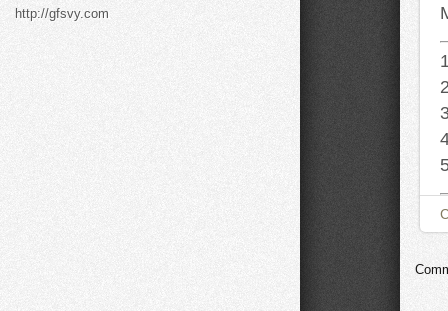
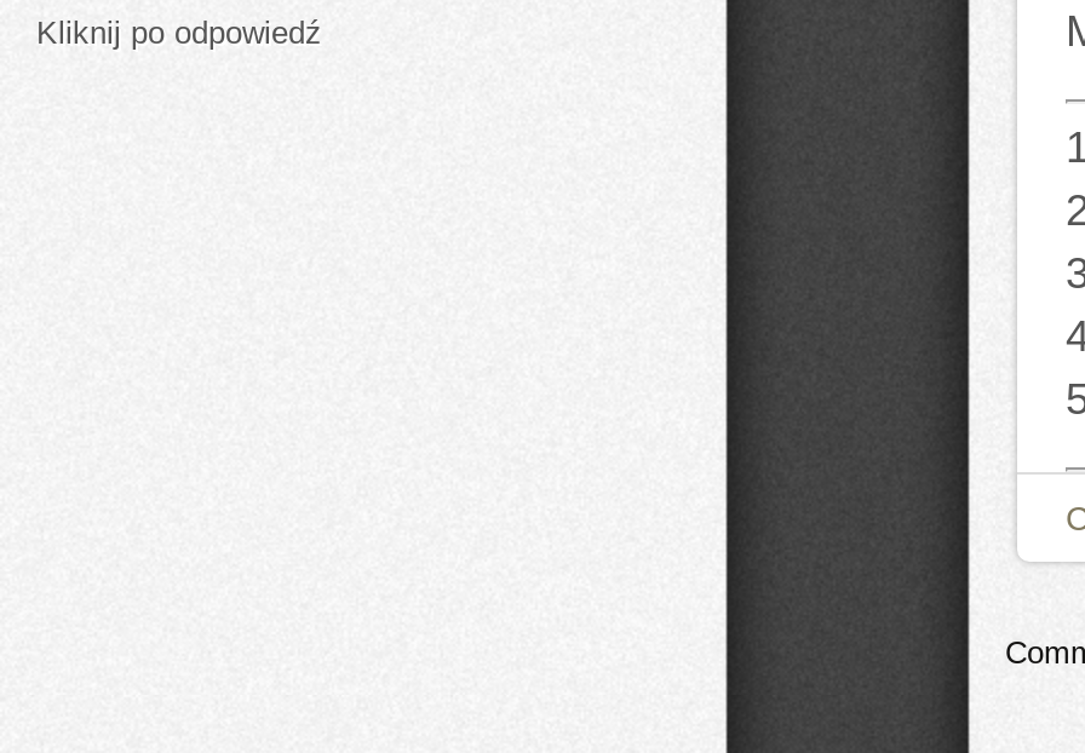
[15,6,109,21] http://gfsvy.com -> [36,15,322,51] Kliknij po odpowiedź

